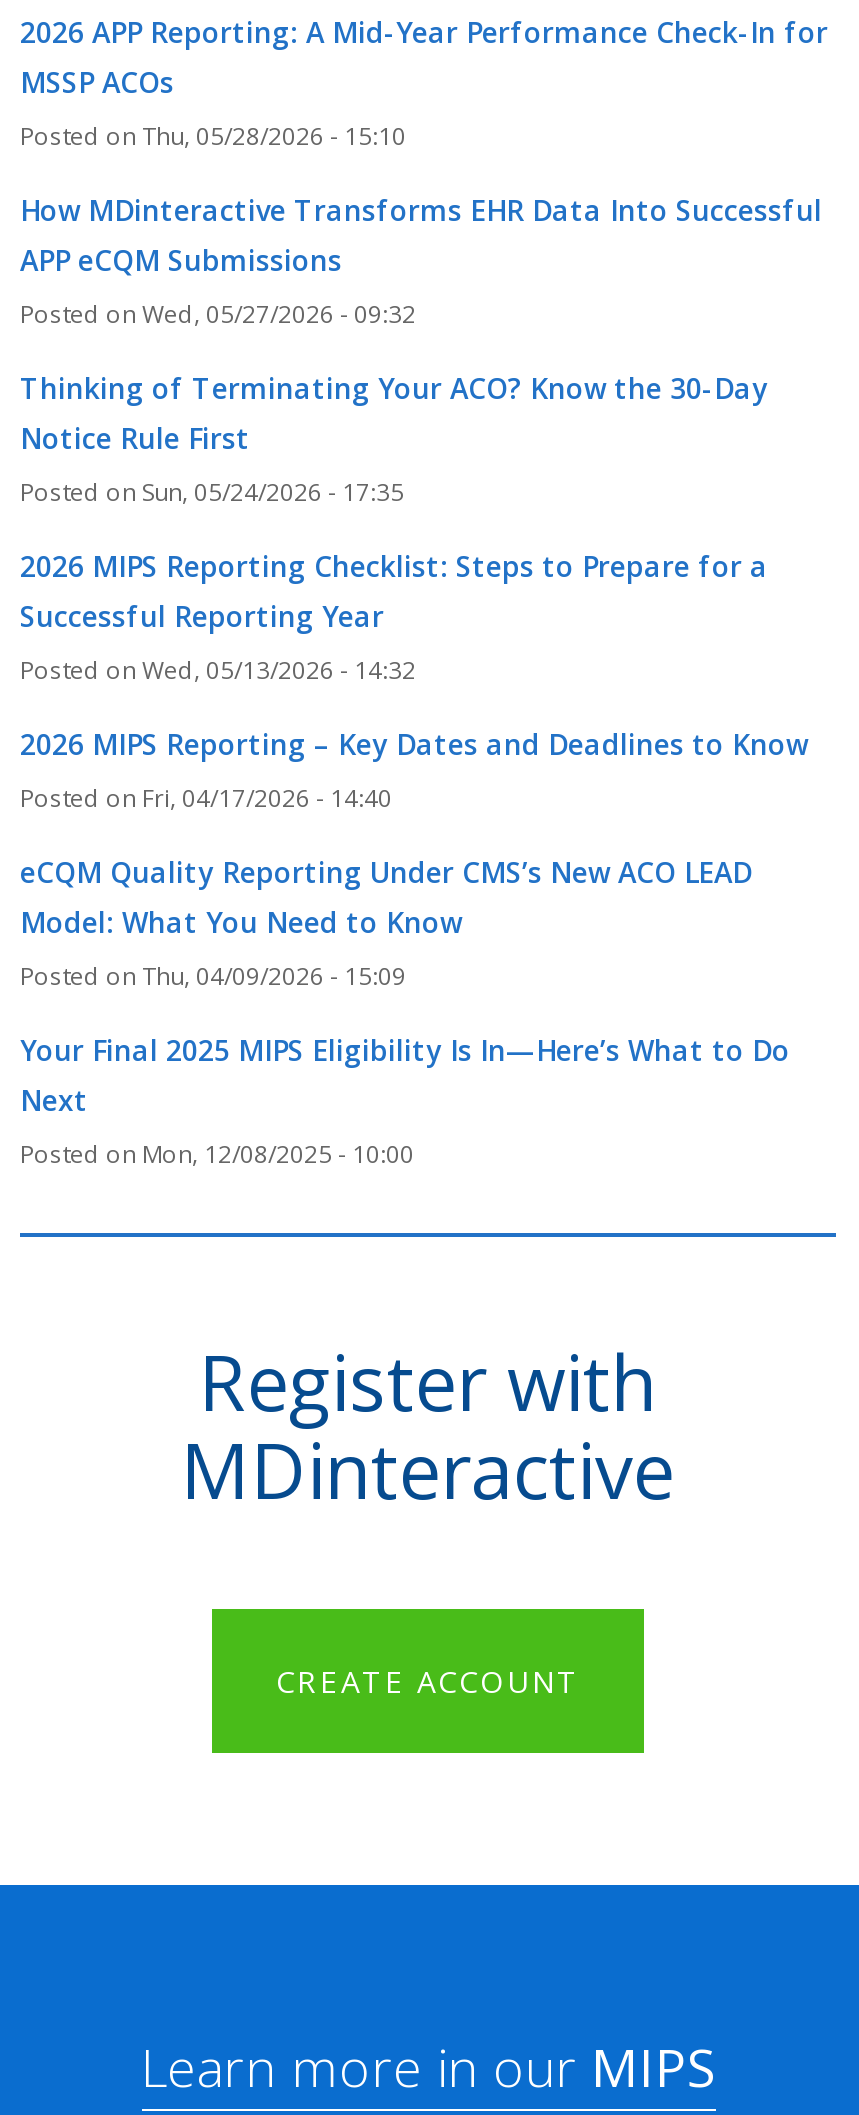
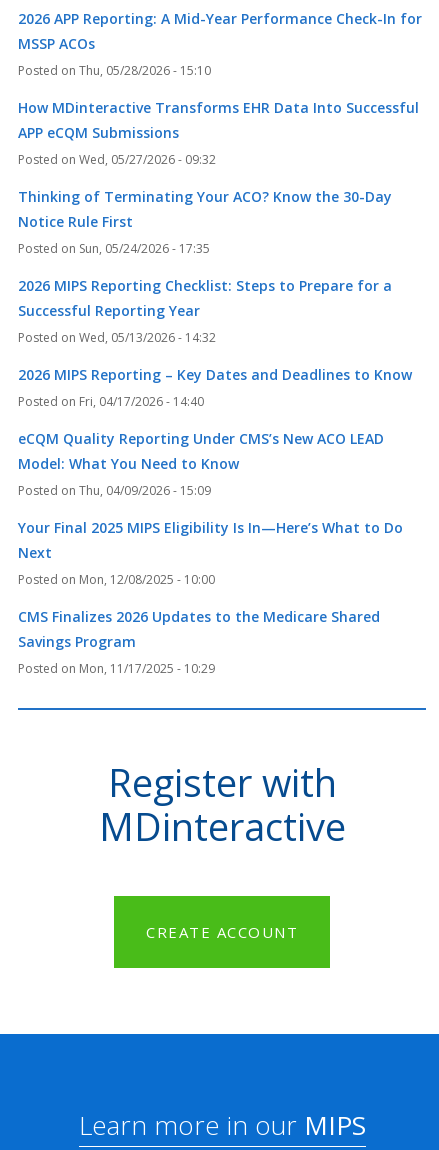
none -> [18,607,380,677] CMS Finalizes 2026 Updates to the Medicare Shared | Savings Program | Mon, 11/17/2025 - 10:29

